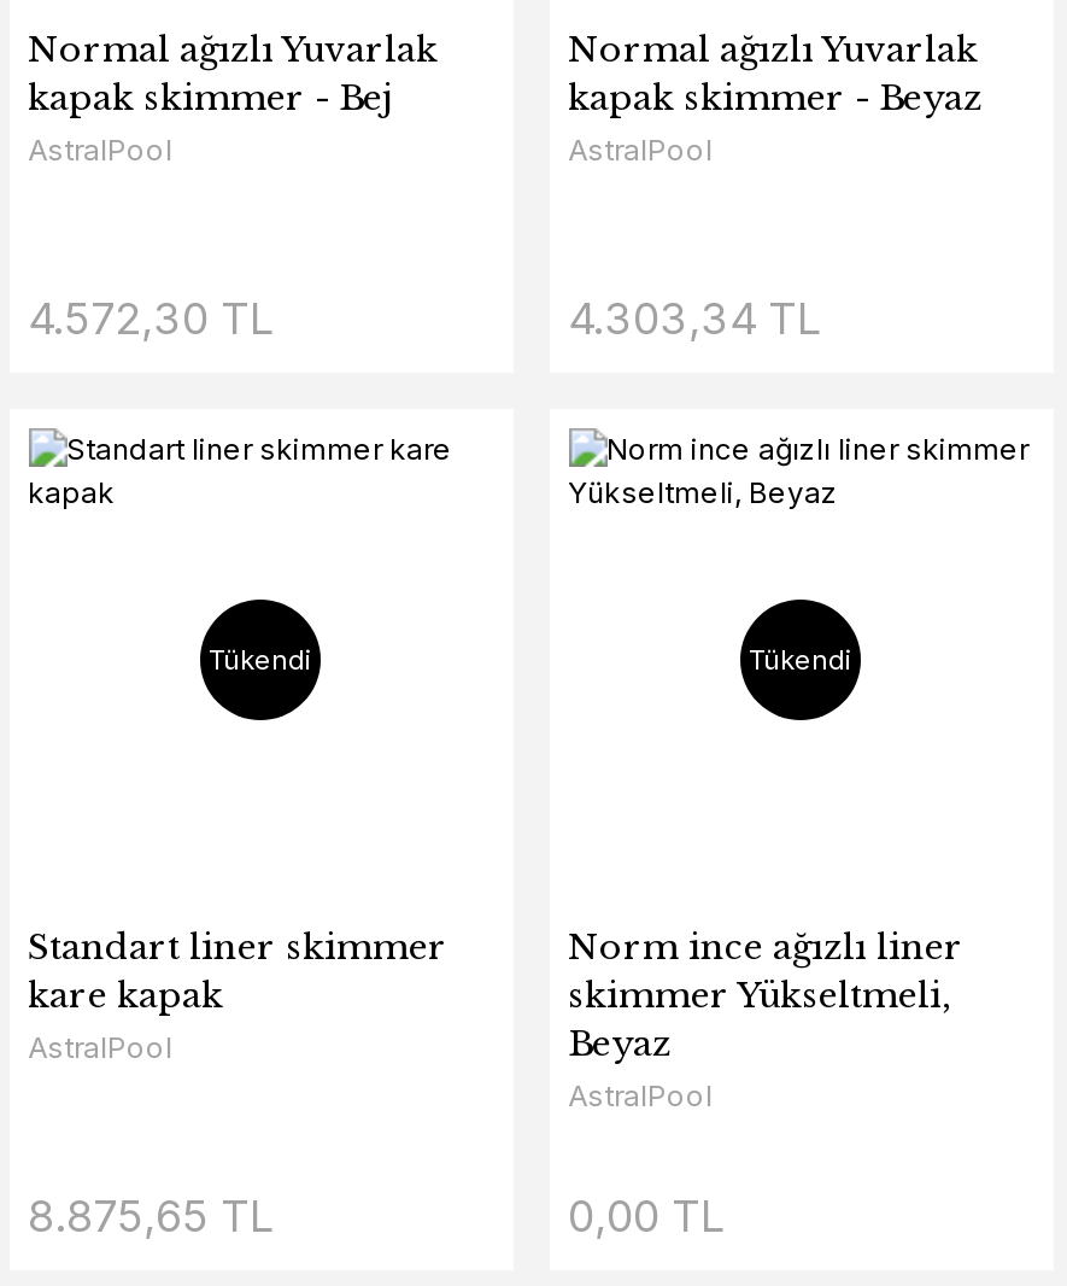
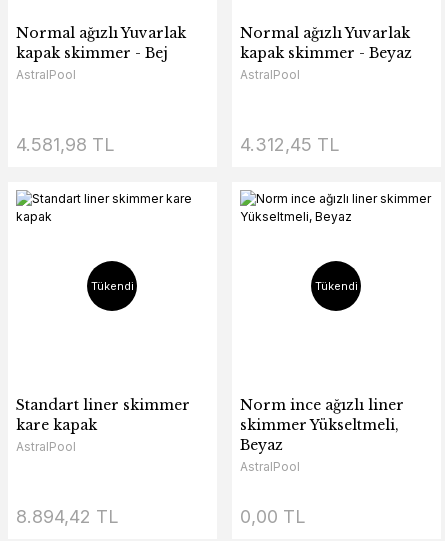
[28,292,276,343] 4.572,30 TL -> [15,133,114,154] 4.581,98 TL
[568,292,823,343] 4.303,34 TL -> [239,133,339,154] 4.312,45 TL
[28,1189,276,1240] 8.875,65 TL -> [15,505,118,526] 8.894,42 TL

